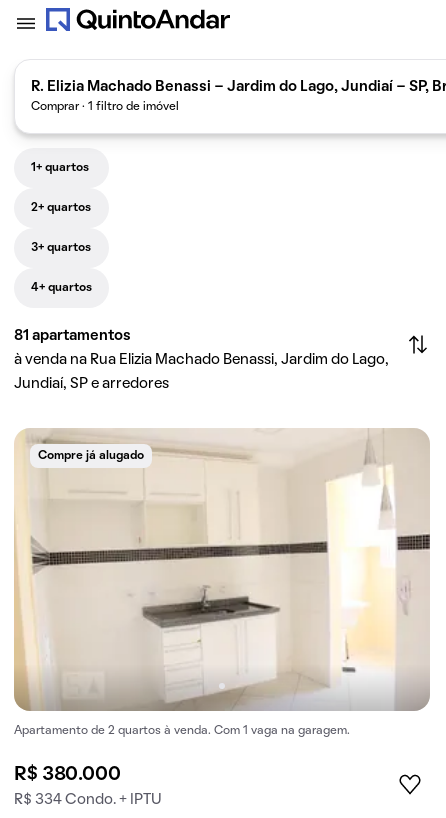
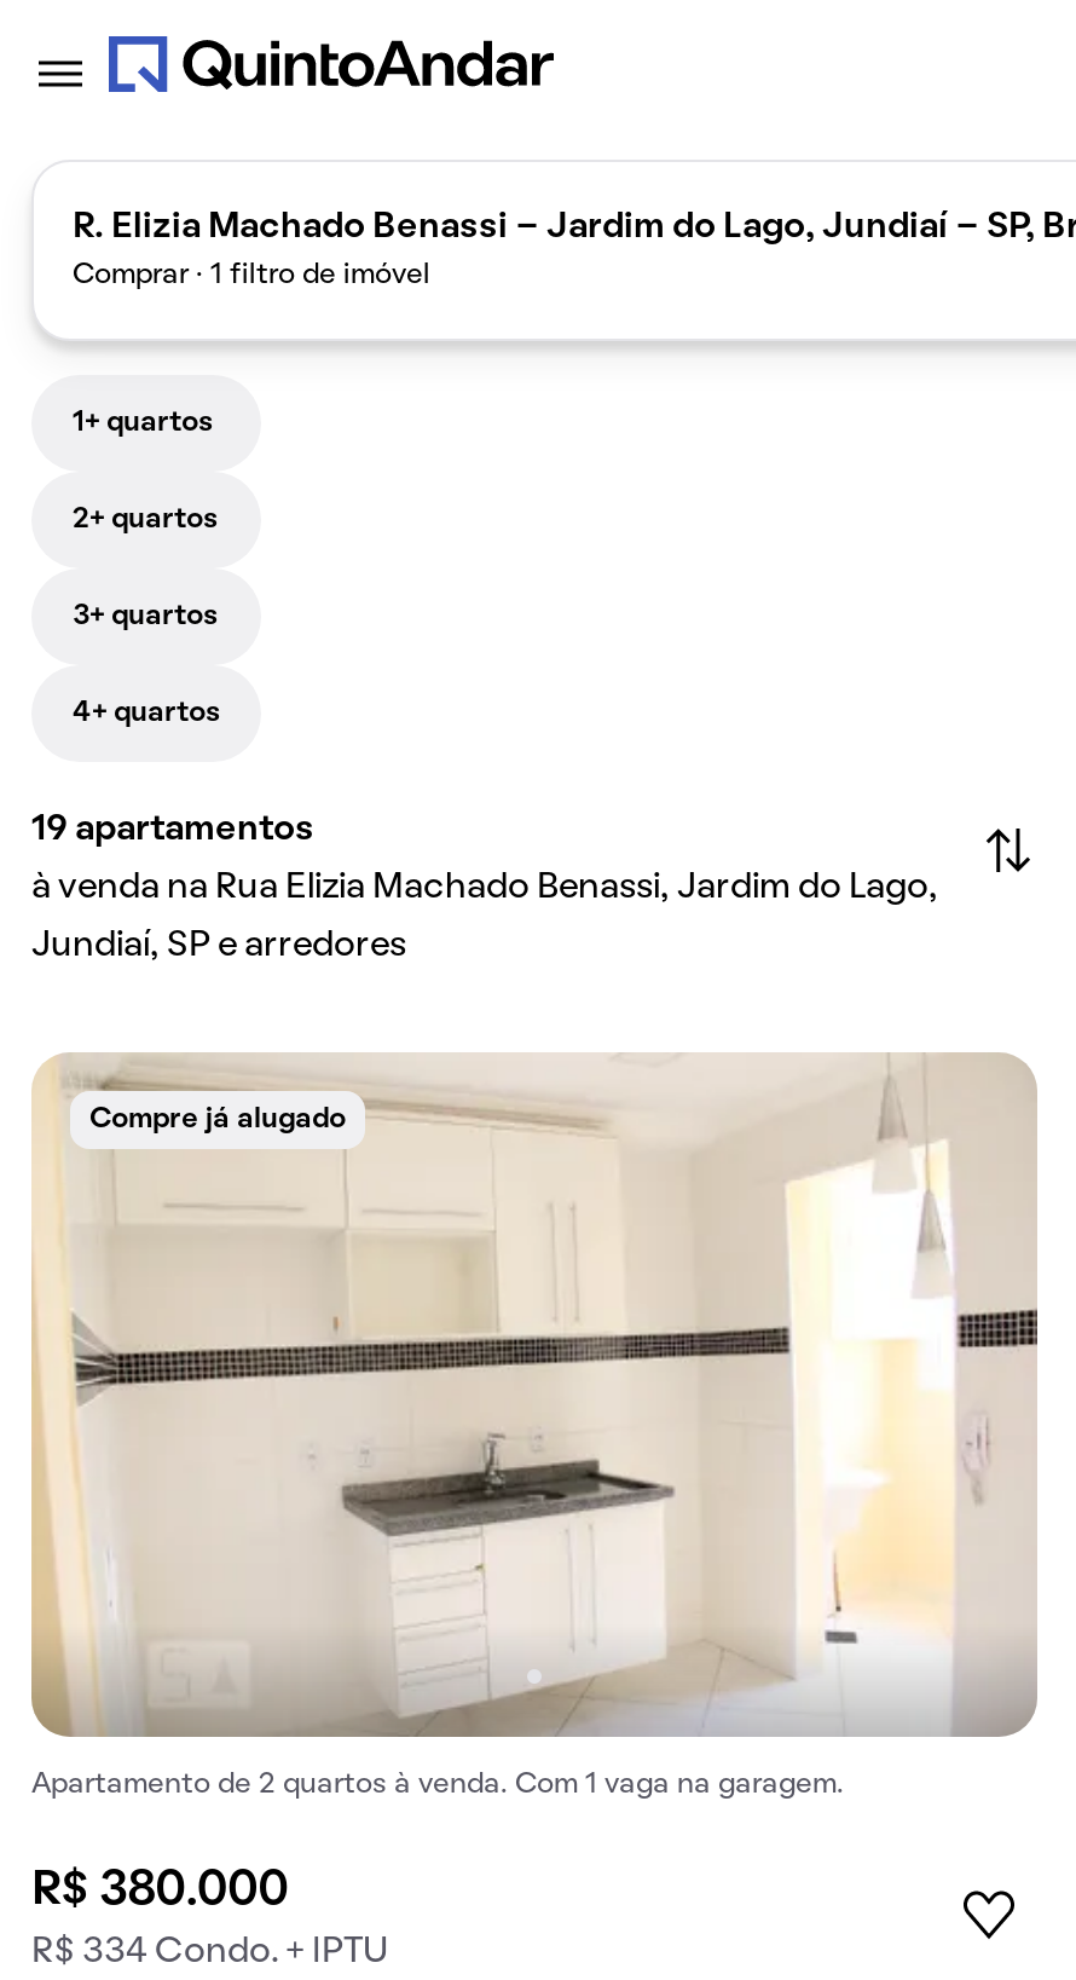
[14,329,131,343] 81 apartamentos -> [31,813,314,847] 19 apartamentos

